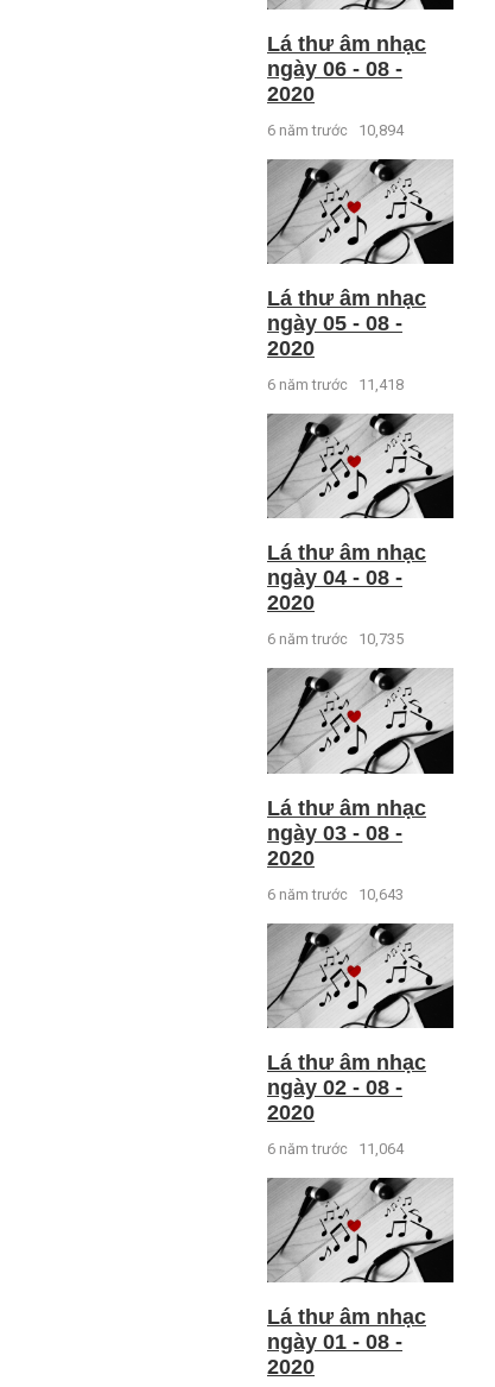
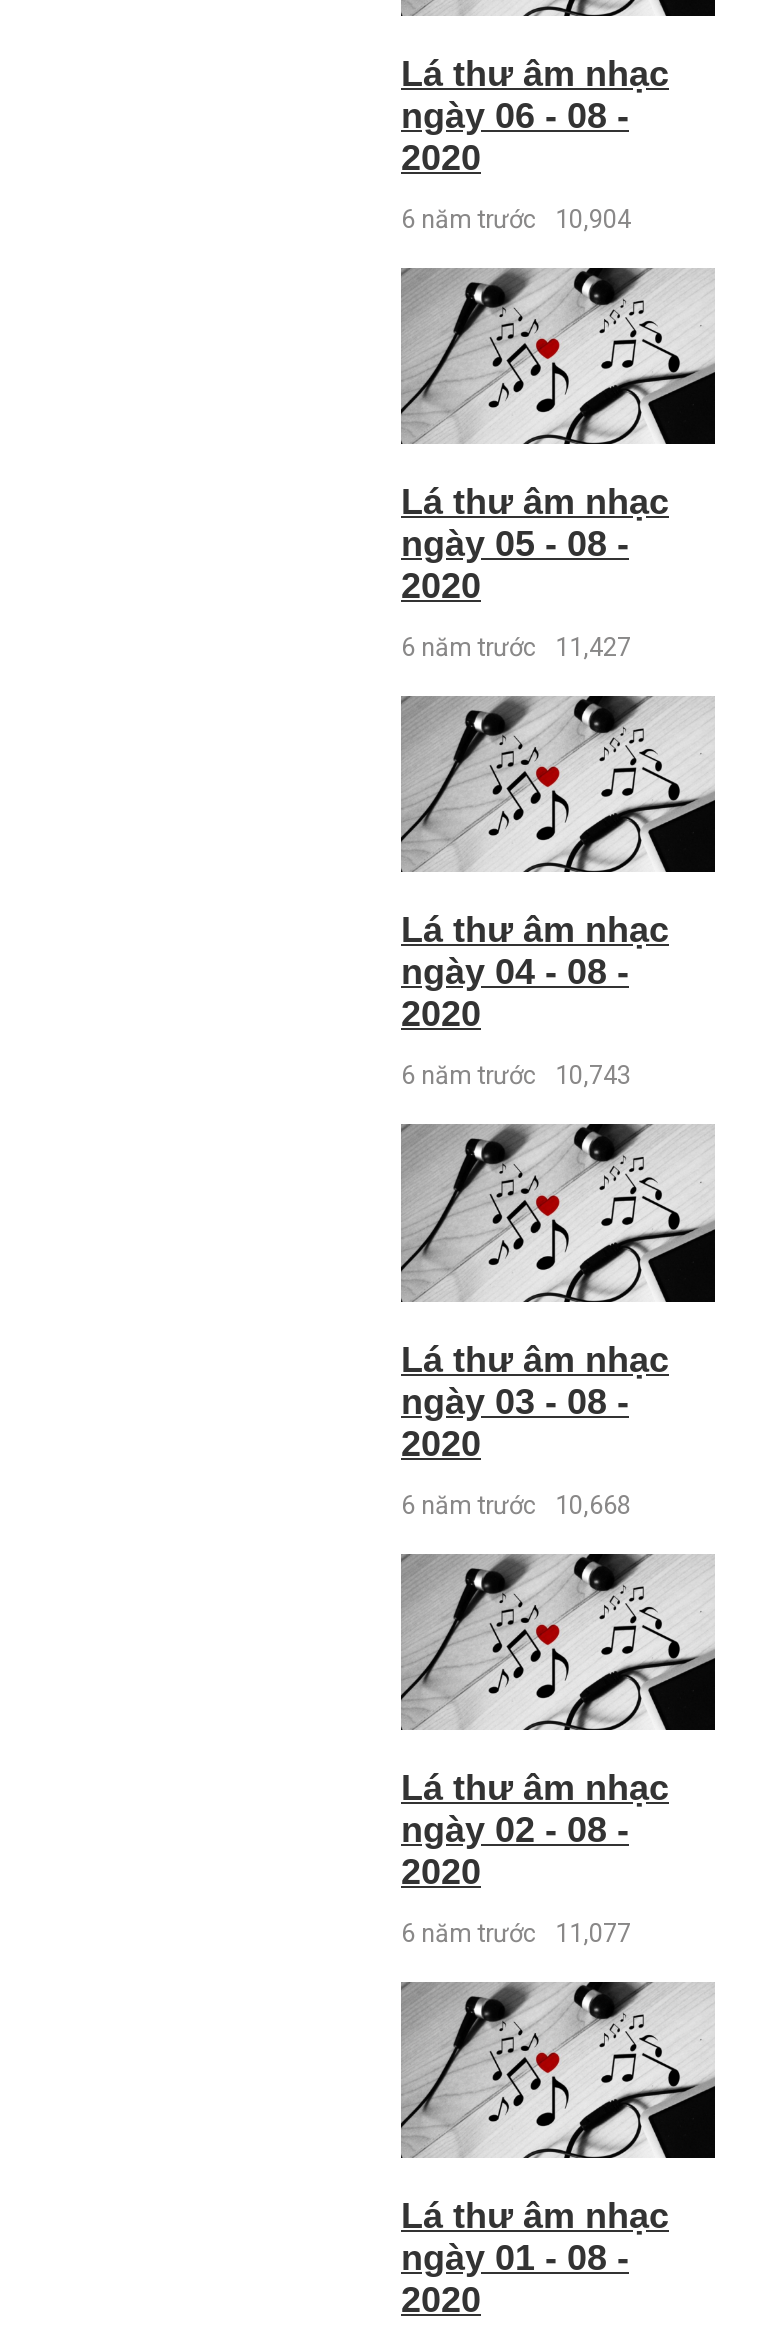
[267,121,404,139] 6 năm trước 10,894 -> [401,203,631,233] 6 năm trước 10,904
[267,376,404,393] 6 năm trước 11,418 -> [401,632,631,662] 6 năm trước 11,427
[267,630,404,648] 6 năm trước 10,735 -> [401,1061,631,1091] 6 năm trước 10,743
[267,885,404,903] 6 năm trước 10,643 -> [401,1489,631,1519] 6 năm trước 10,668
[267,1140,404,1158] 6 năm trước 11,064 -> [401,1918,631,1948] 6 năm trước 11,077

